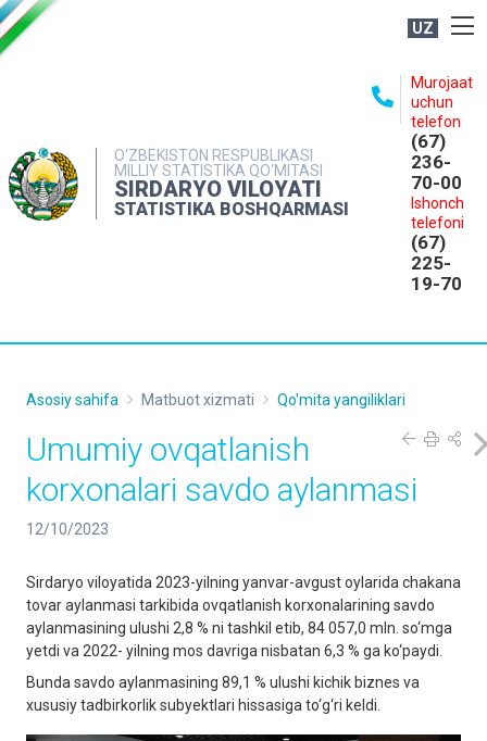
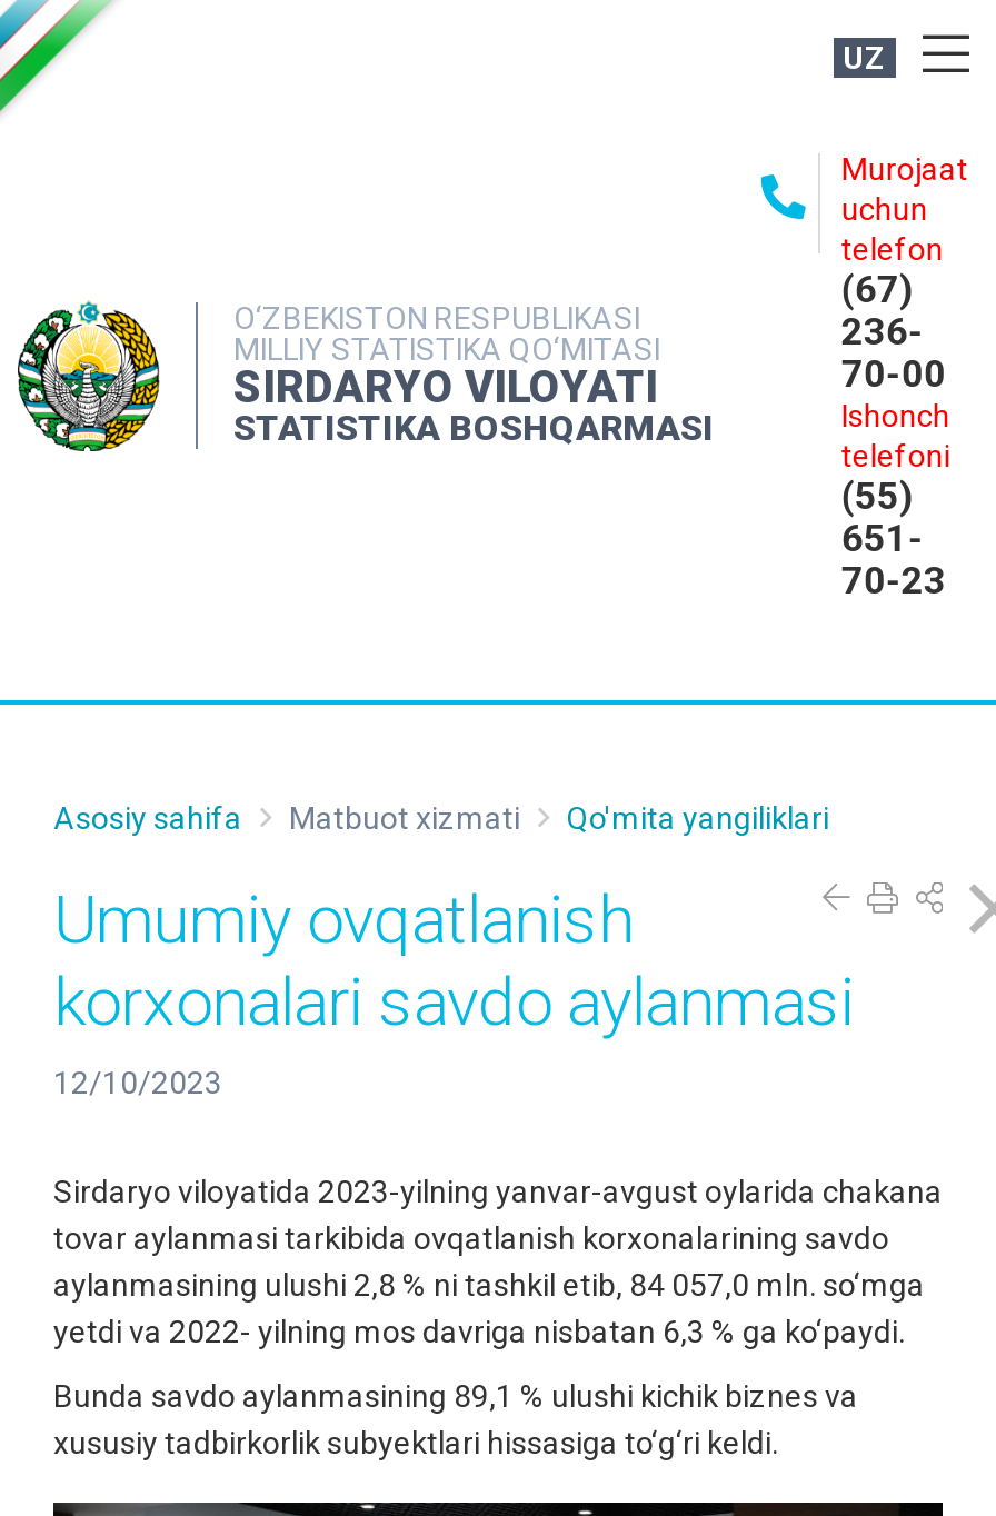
[411,231,446,253] (67) -> [841,473,912,518] (55)
[411,252,452,274] 225- -> [841,516,924,560] 651-
[411,273,462,294] 19-70 -> [841,558,946,602] 70-23

